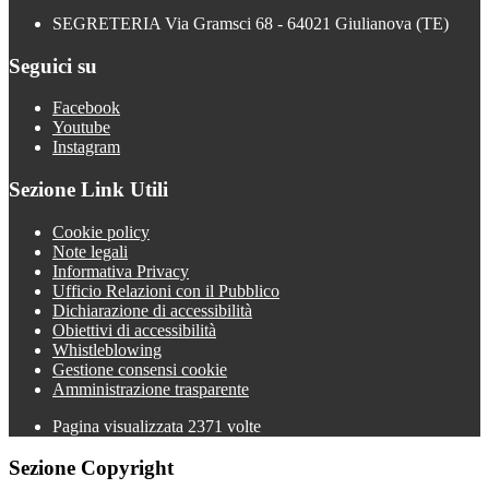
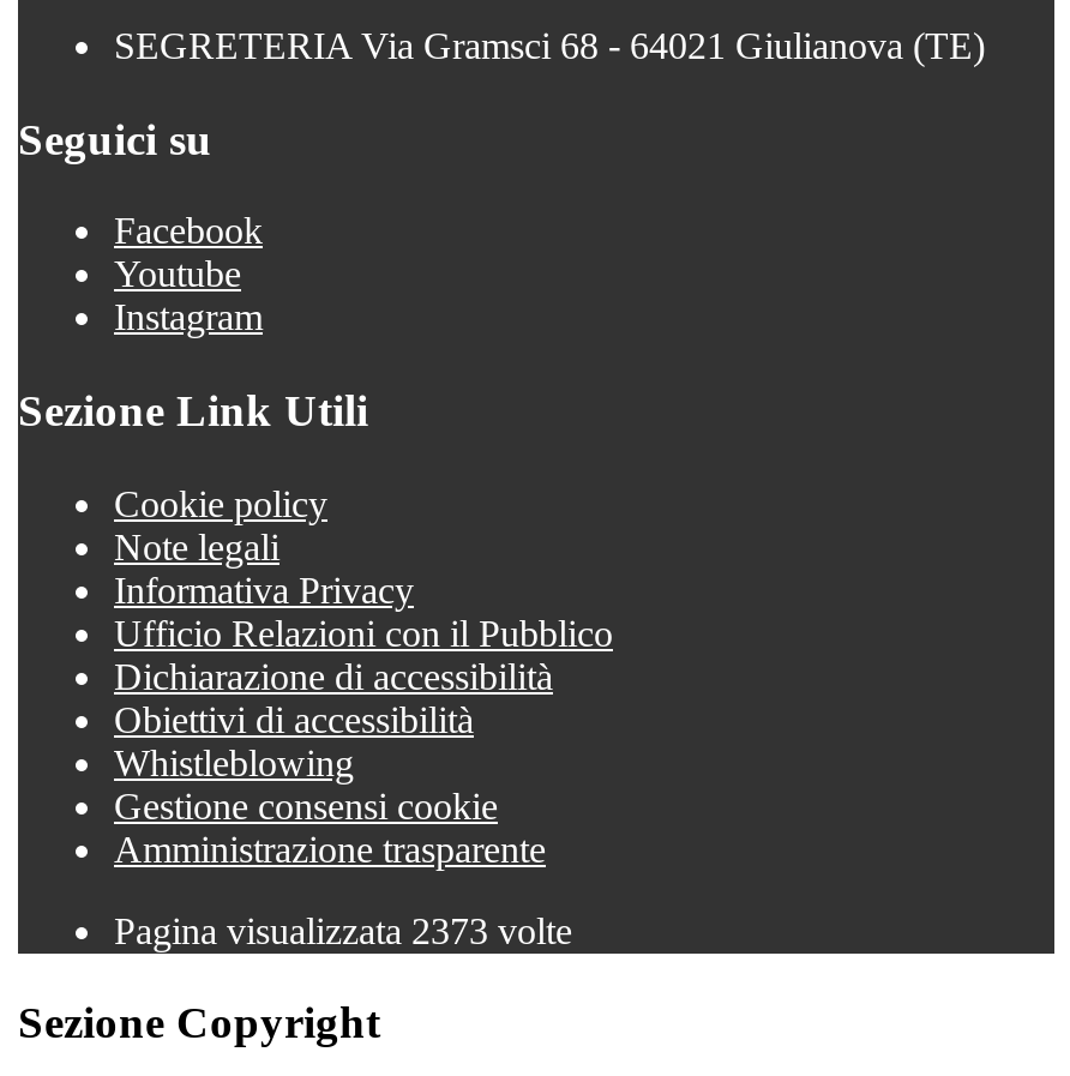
[52,417,261,435] Pagina visualizzata 2371 volte -> [114,910,572,951] Pagina visualizzata 2373 volte

